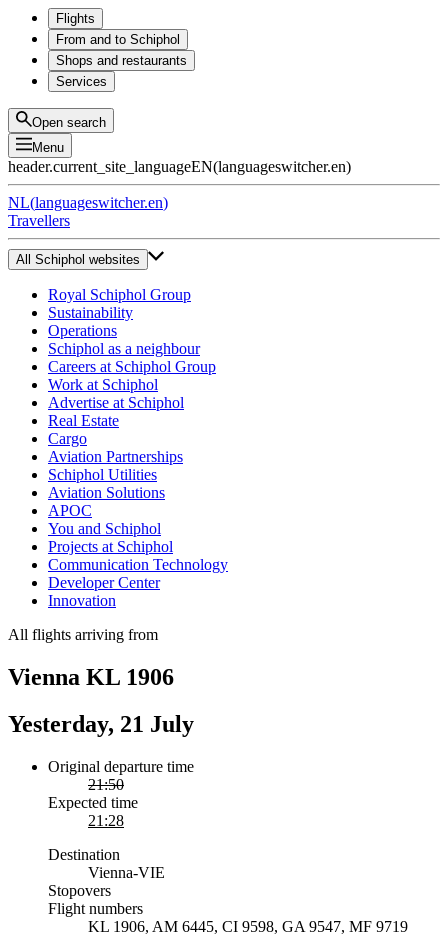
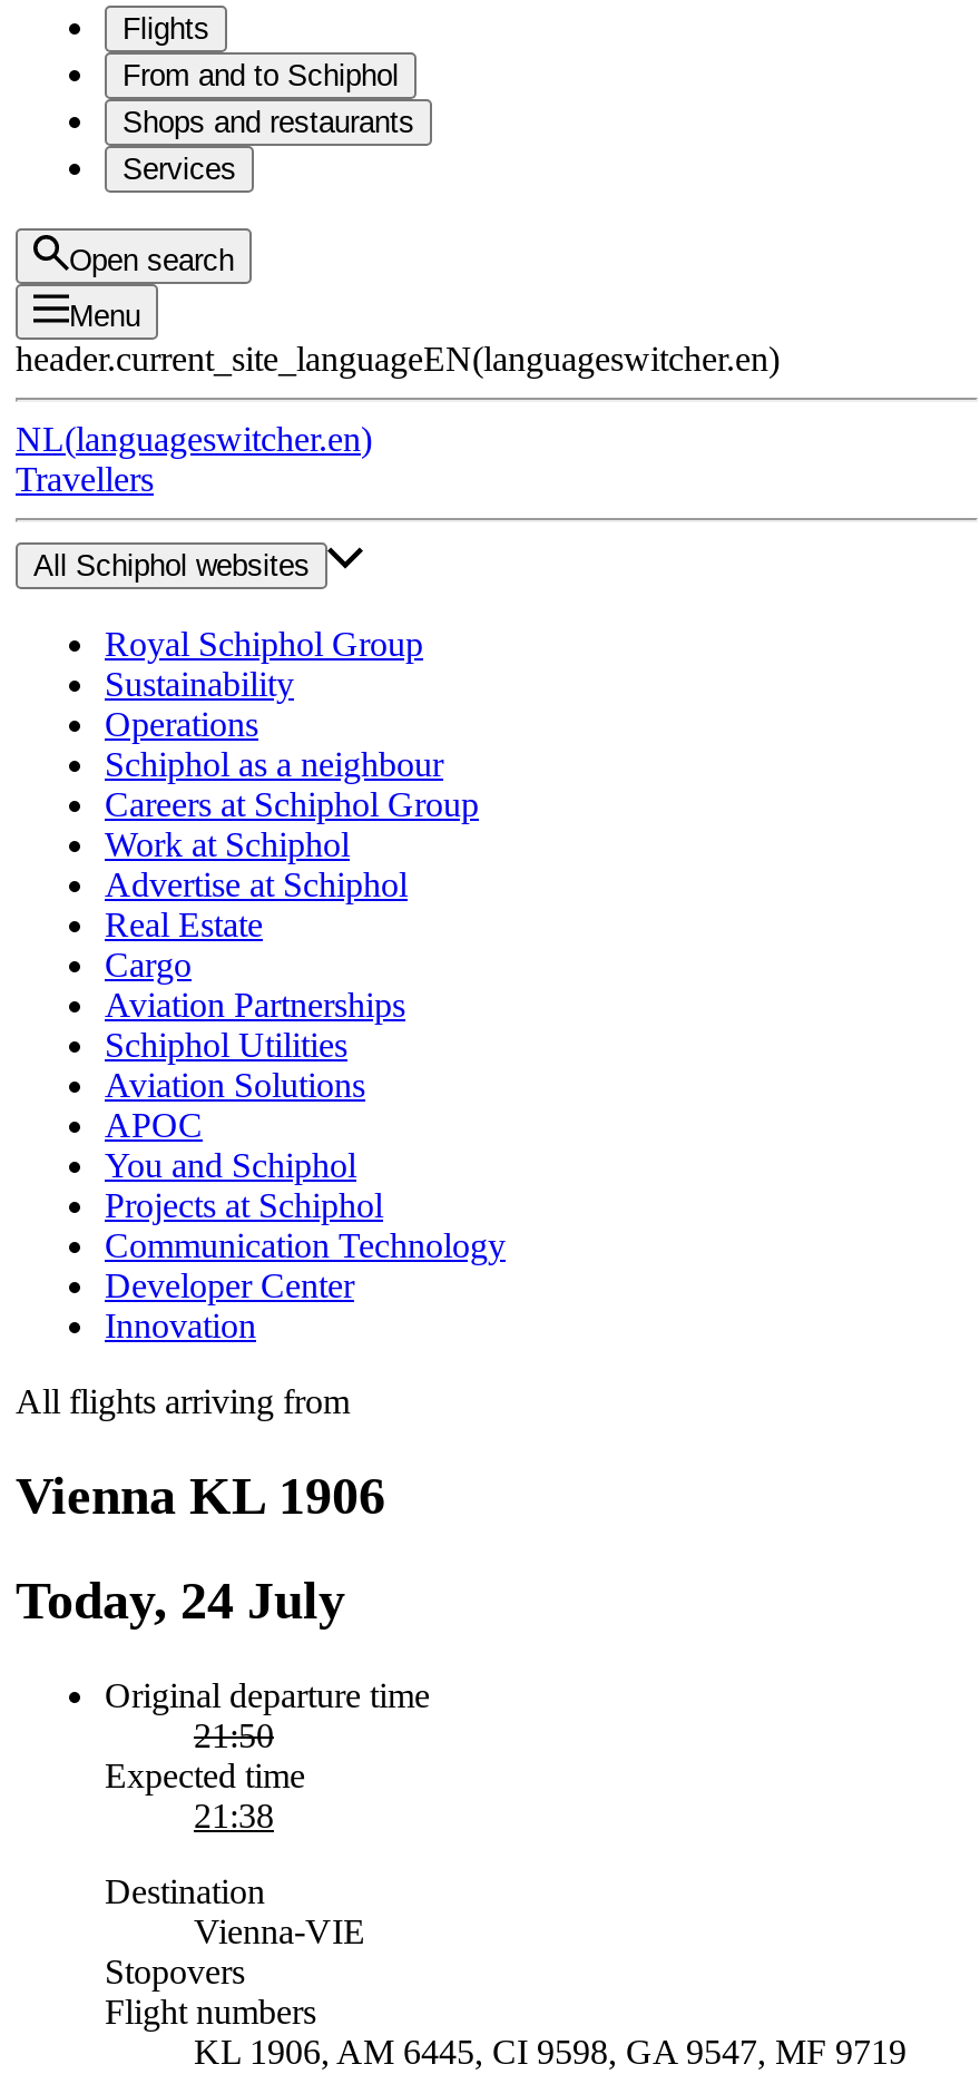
[8,711,194,737] Yesterday, 21 July -> [16,1571,345,1629] Today, 24 July
[88,812,124,829] 21:28 -> [194,1796,274,1834] 21:38

